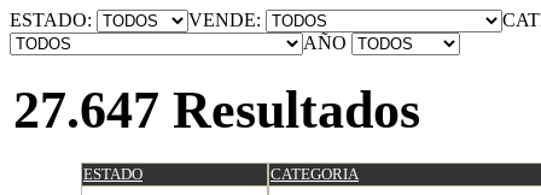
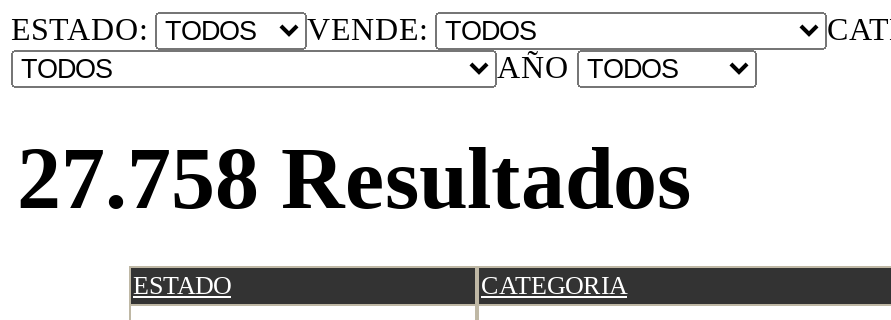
[13,81,420,140] 27.647 Resultados -> [17,131,691,229] 27.758 Resultados

